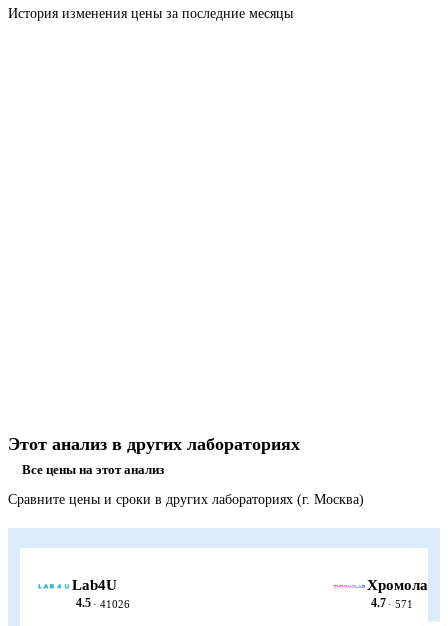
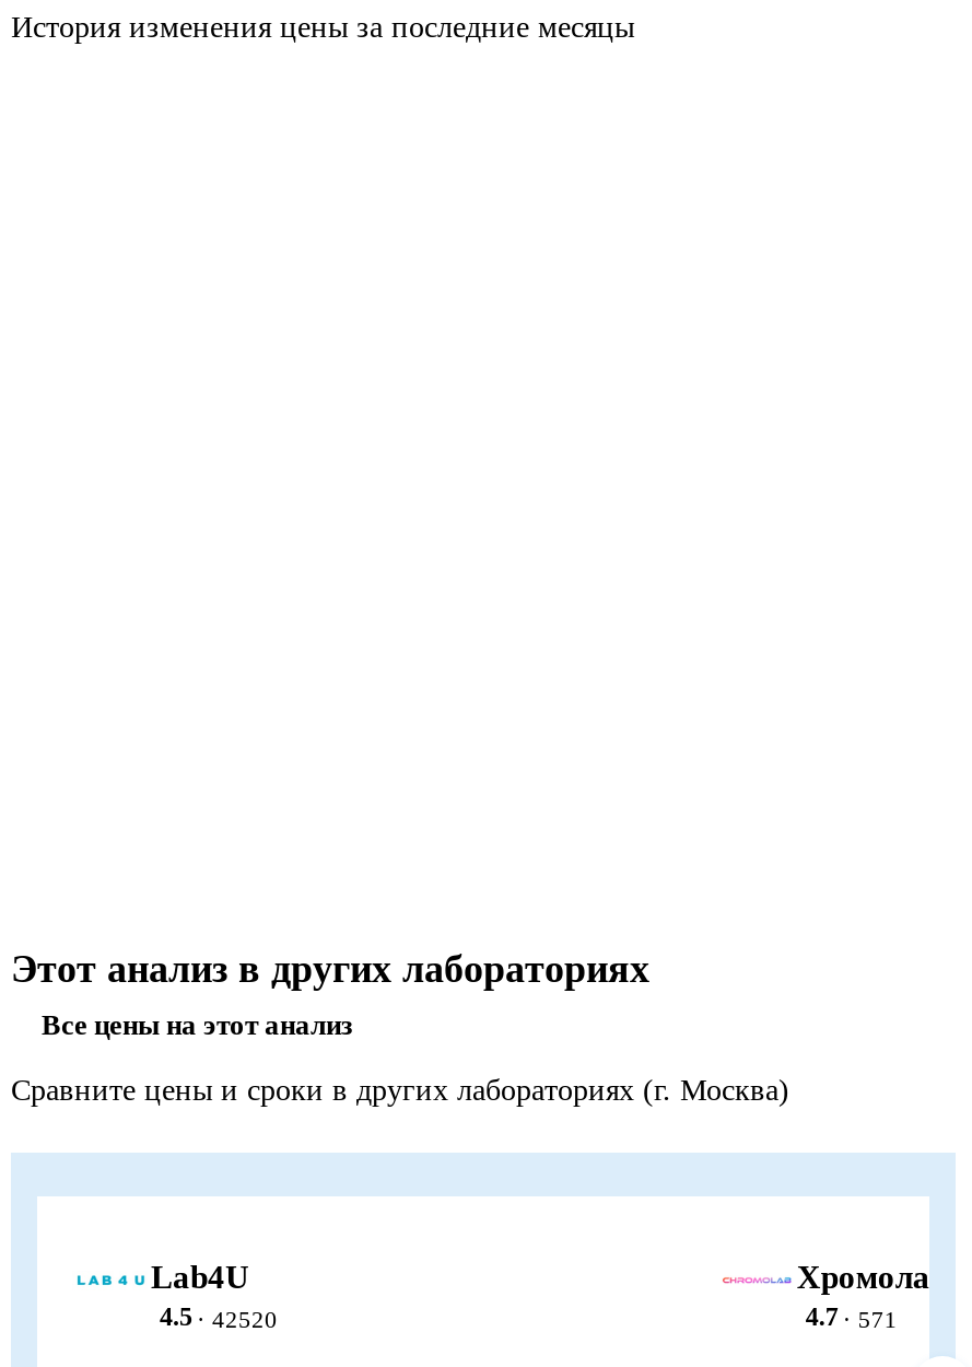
[76,596,130,610] 4.5 · 41026 -> [160,1301,278,1332] 4.5 · 42520

